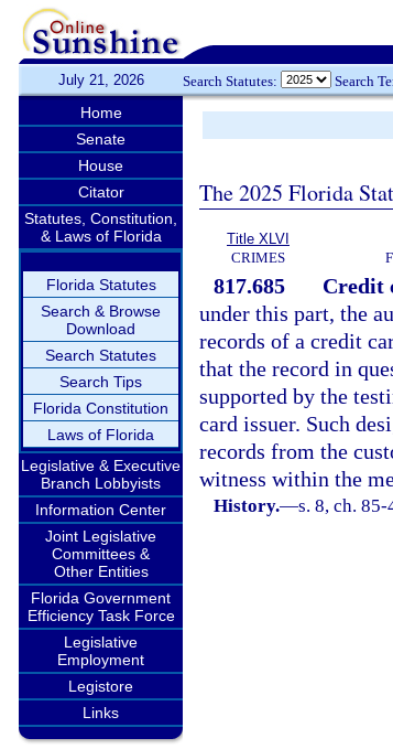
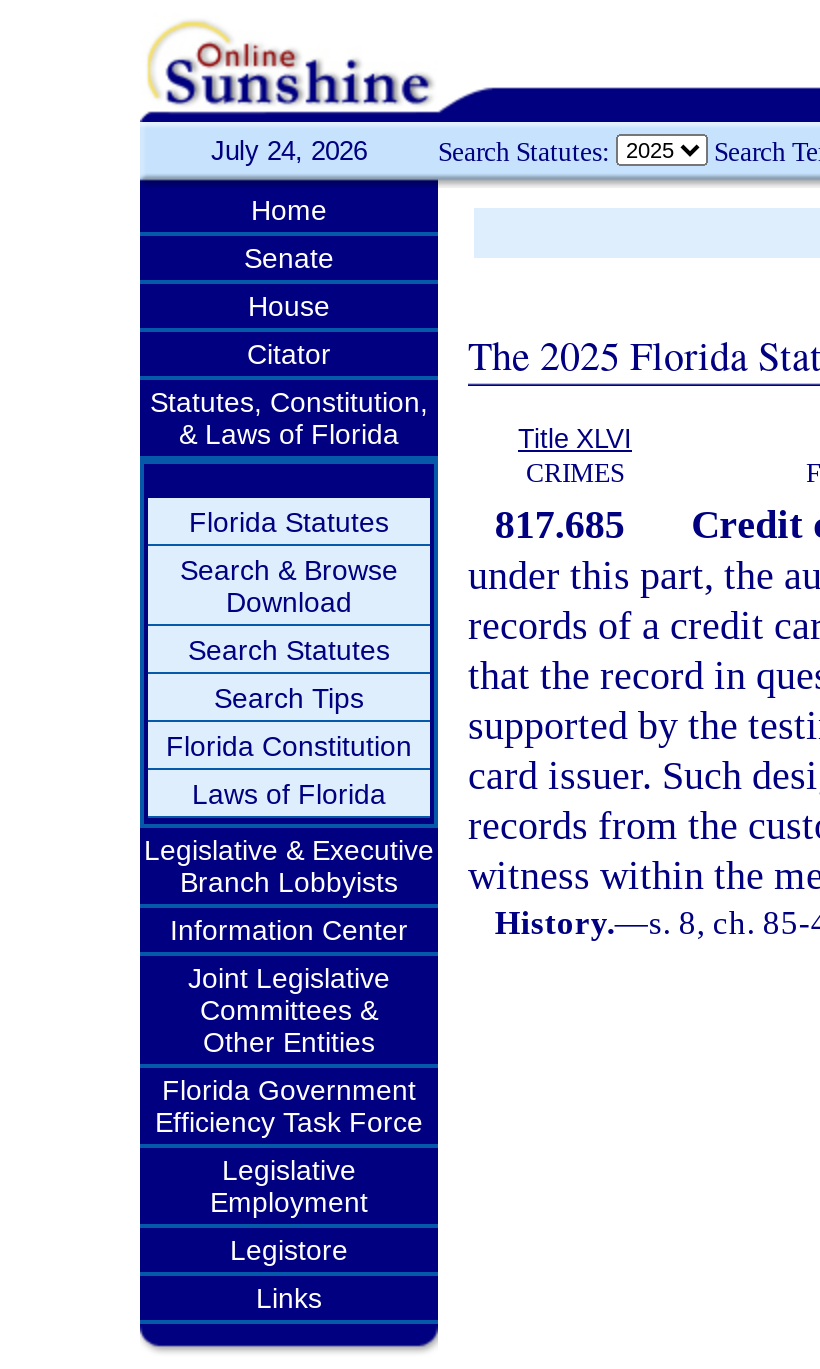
[58,72,144,88] July 21, 2026 -> [211,136,367,166] July 24, 2026

